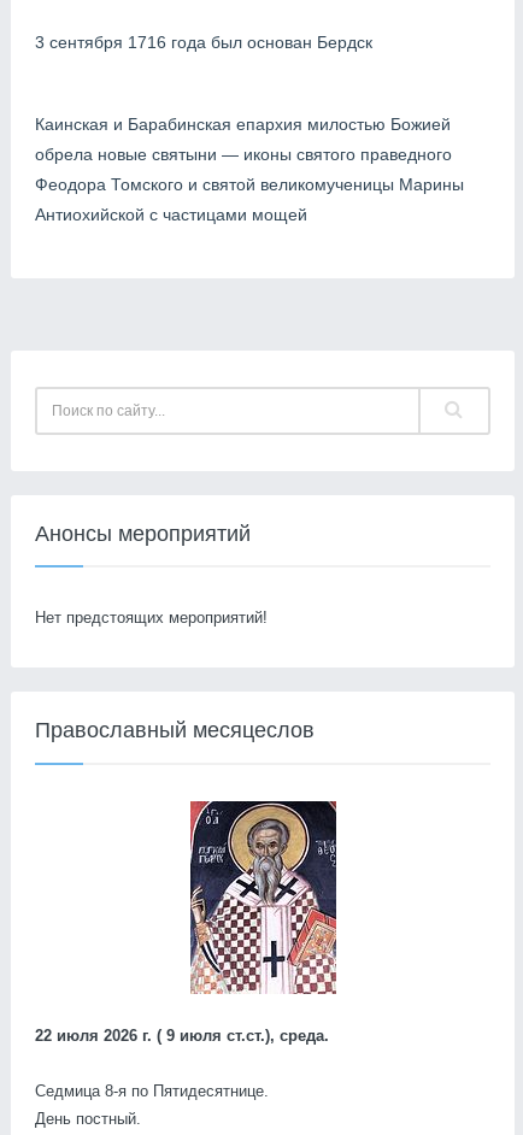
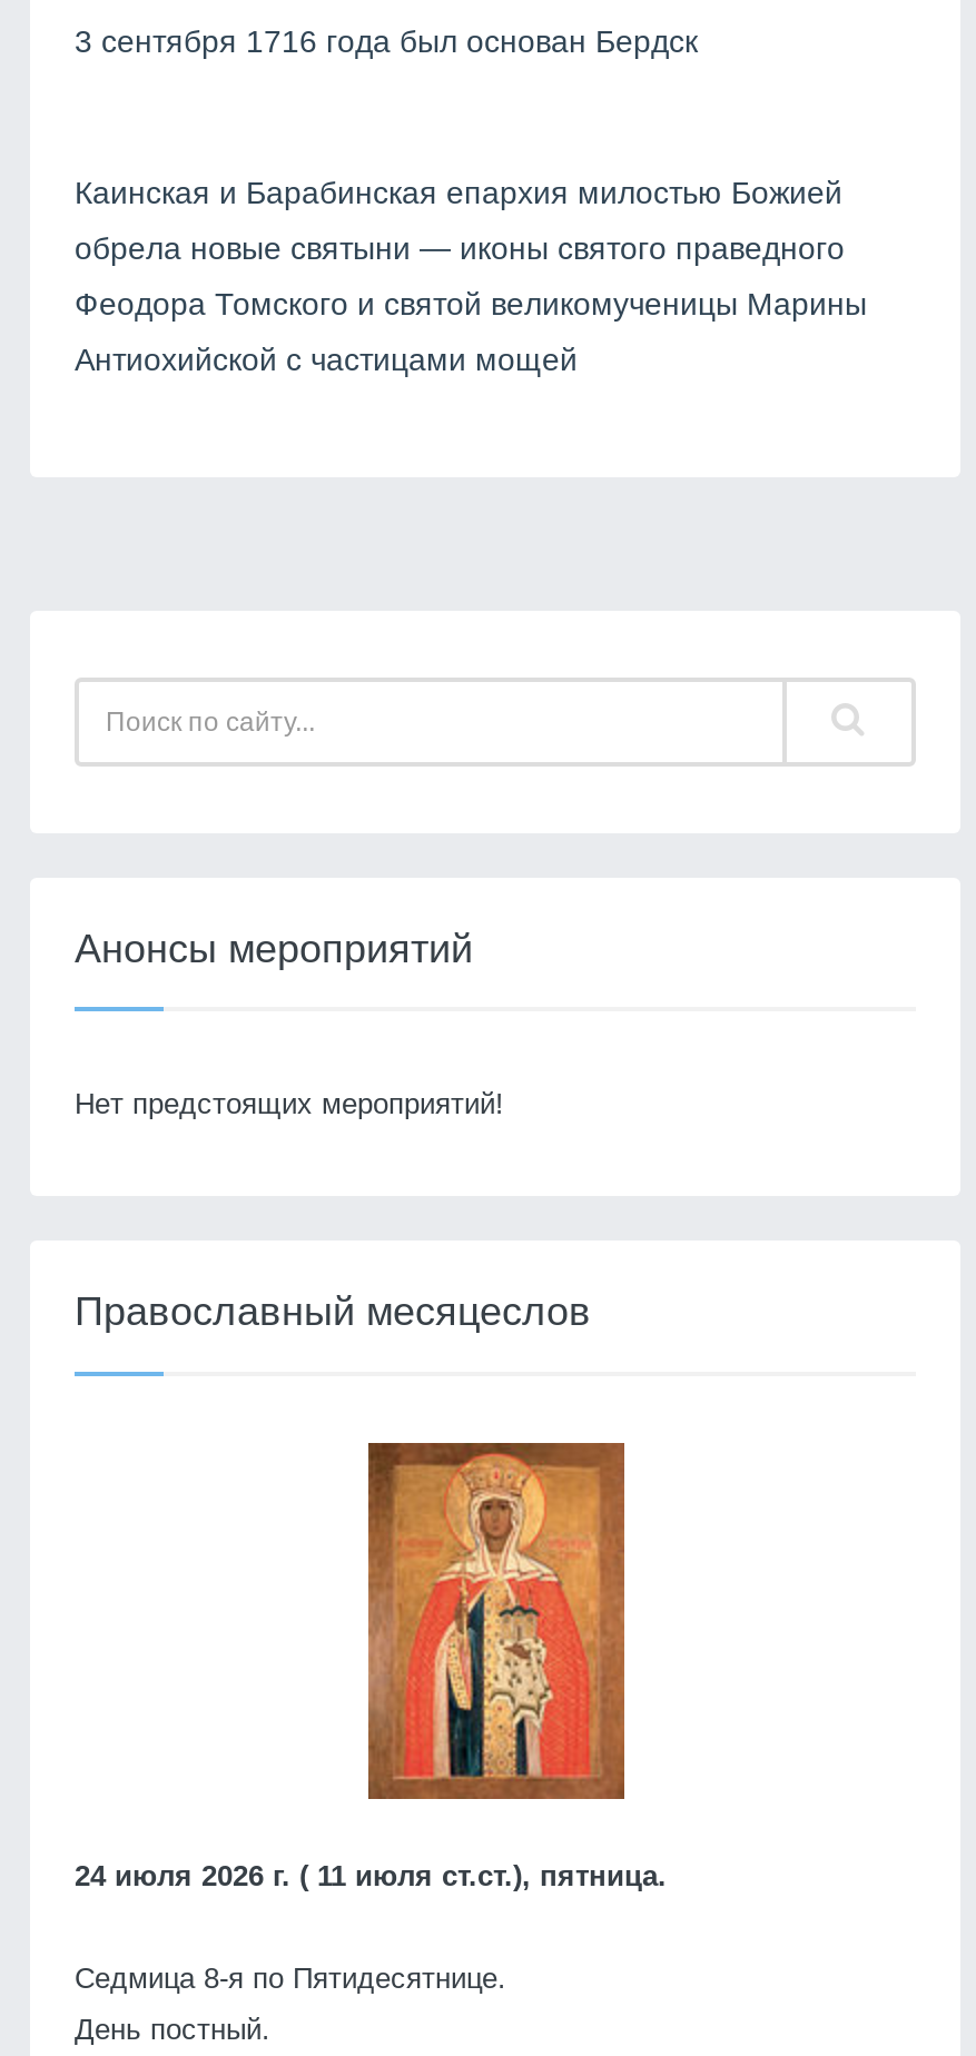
[35,800,337,1044] [image] | 22 июля 2026 г. ( 9 июля ст.ст.), среда. -> [75,1441,667,1891] [image] | 24 июля 2026 г. ( 11 июля ст.ст.), пятница.

